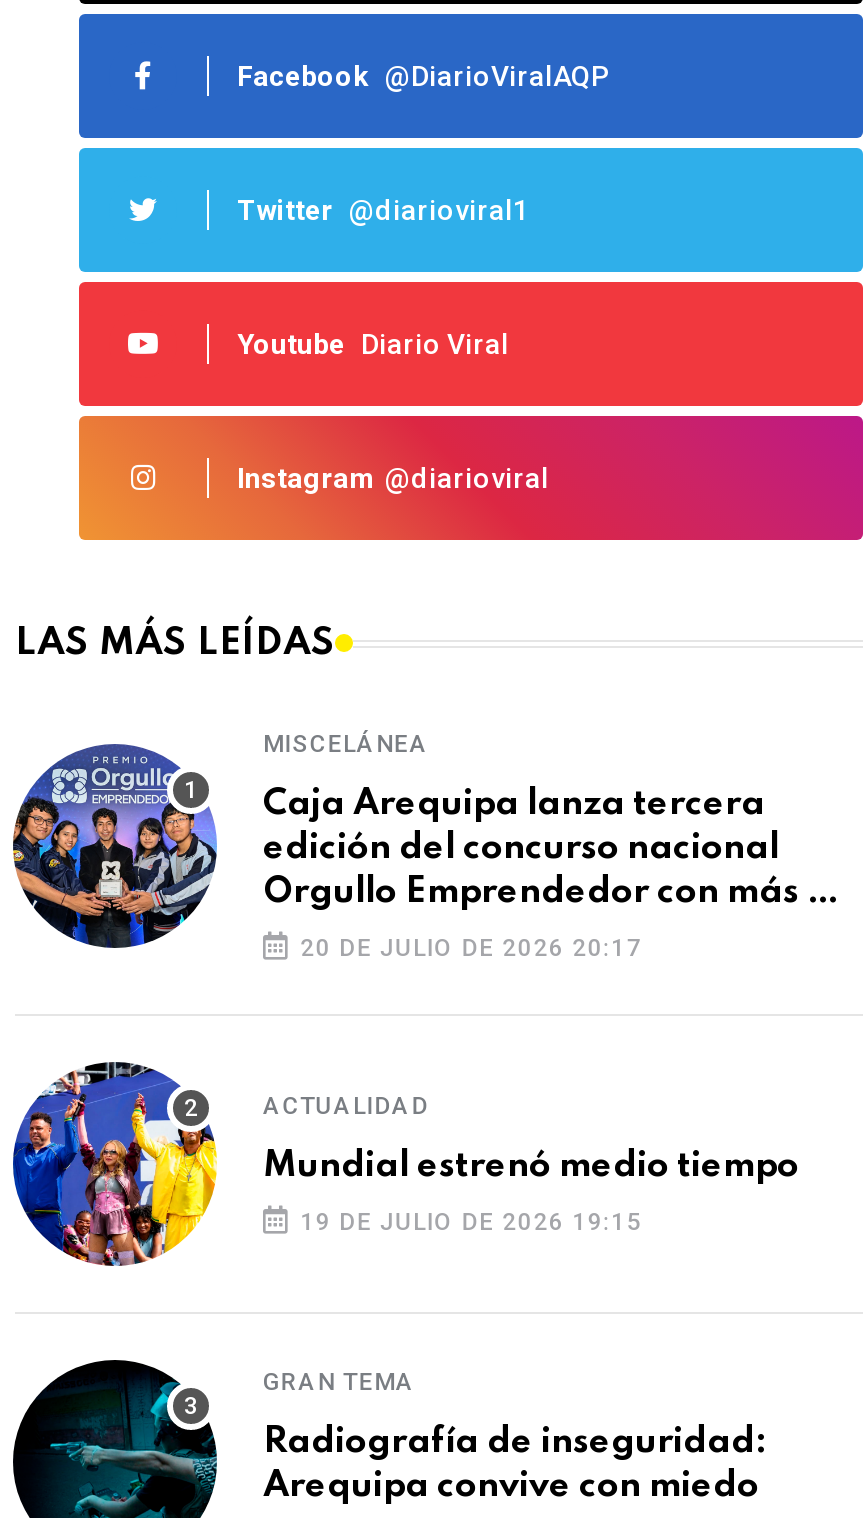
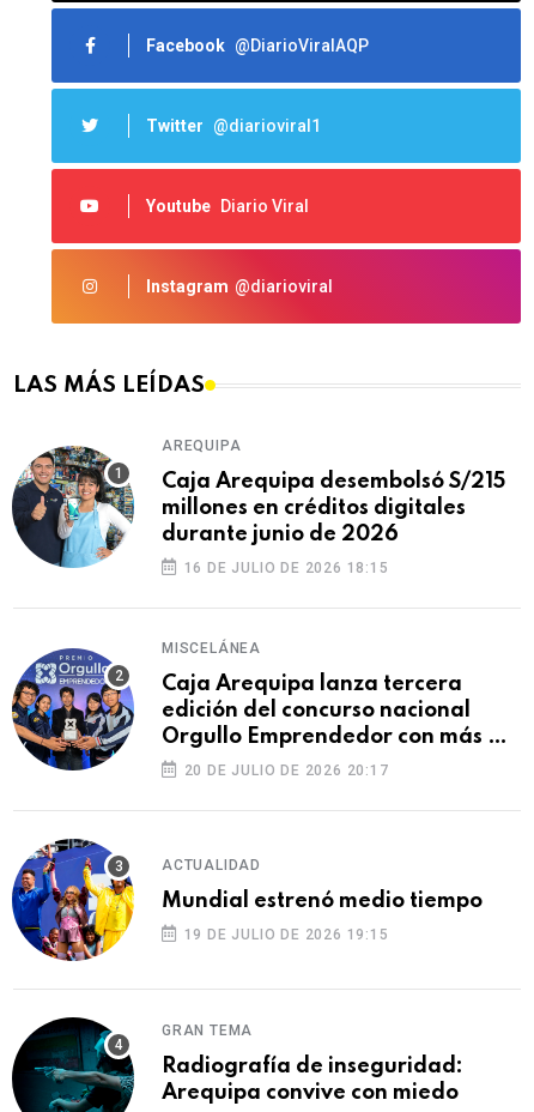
none -> [11,437,505,576] [image] | AREQUIPA | Caja Arequipa desembolsó S/215 | millones en créditos digitales | durante junio de 2026 | 16 DE JULIO DE 2026 18:15

